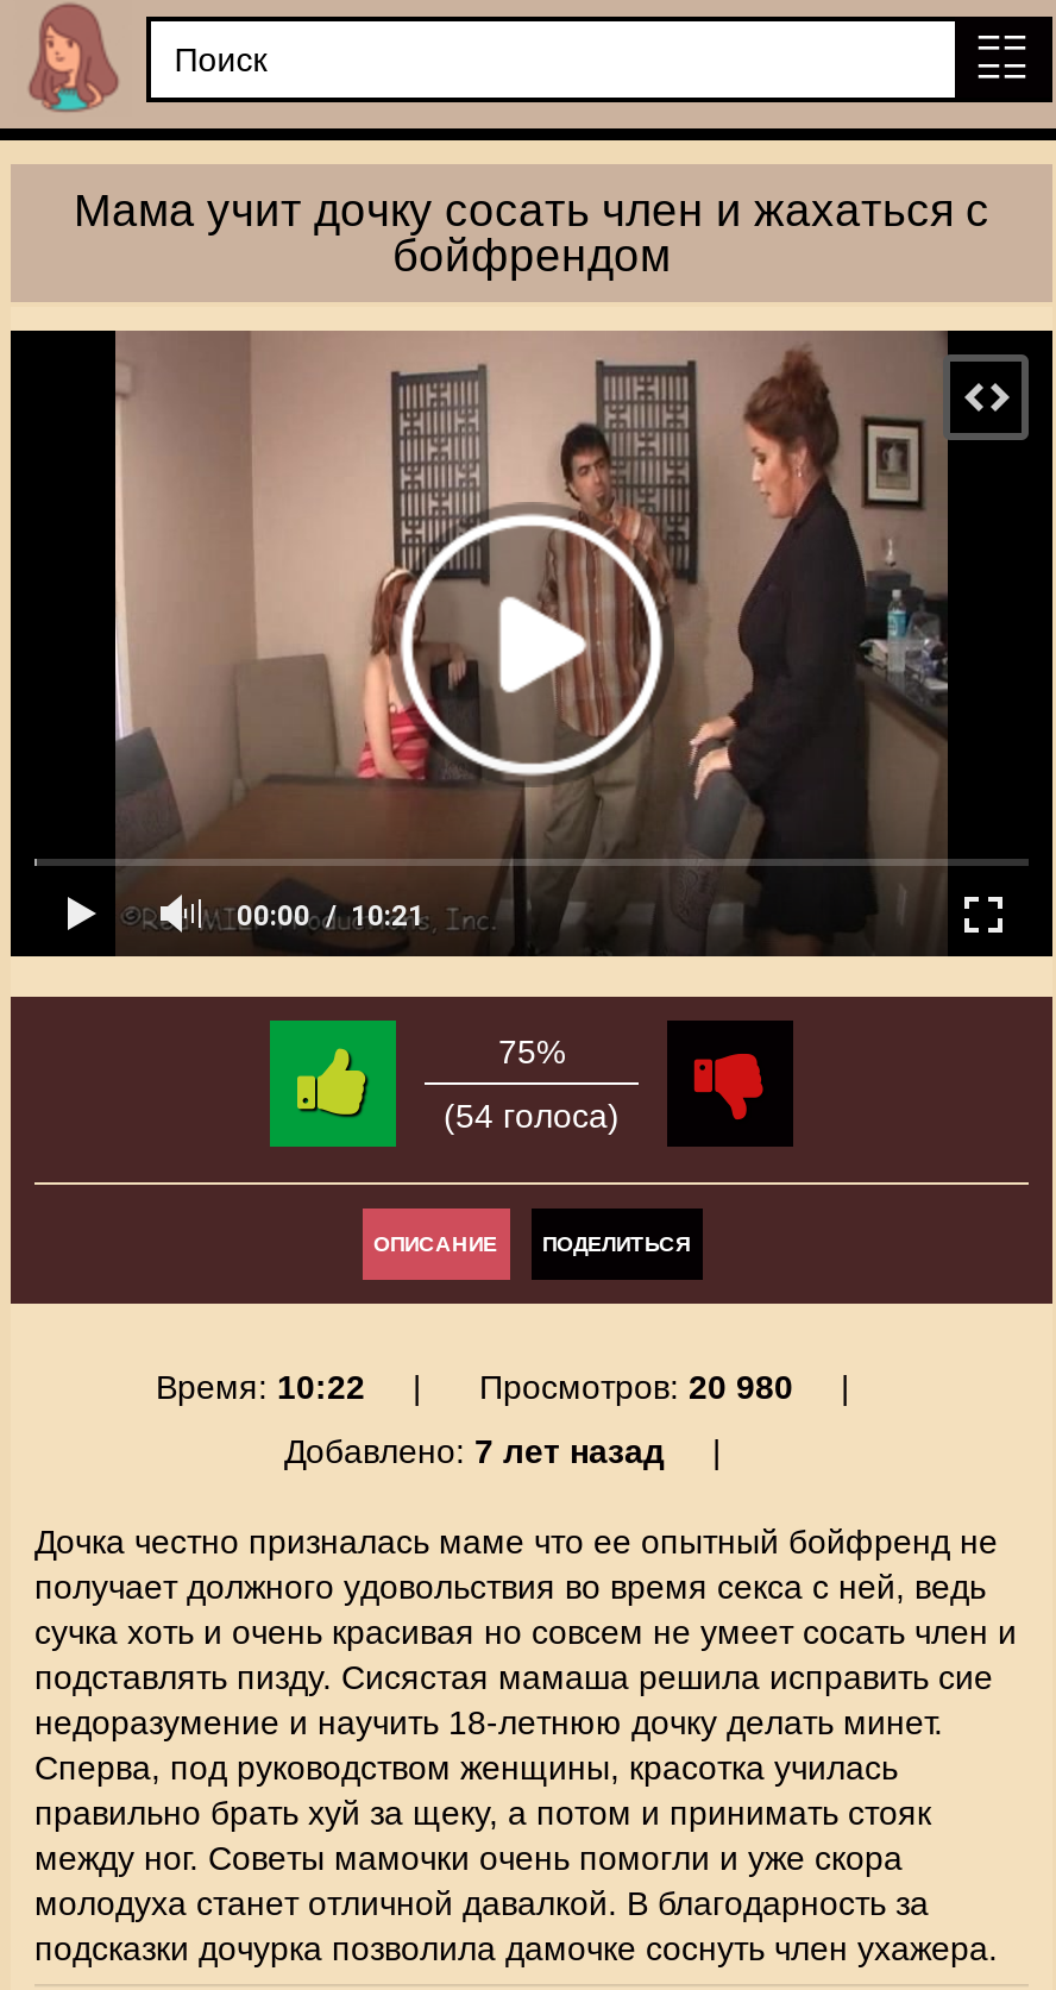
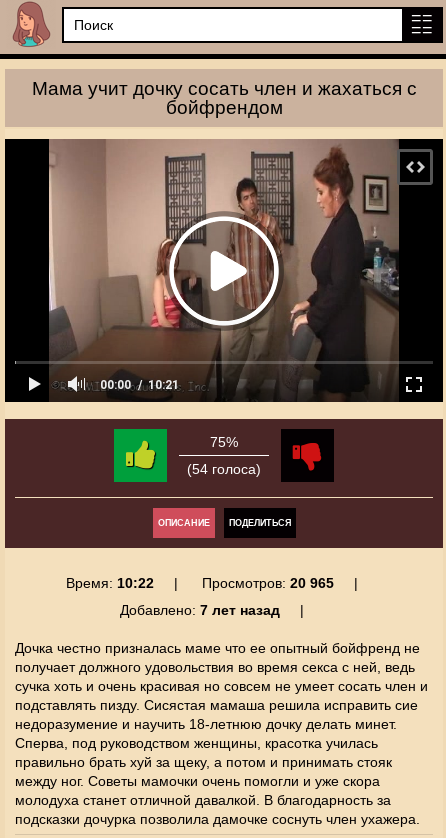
[479,1367,793,1405] Просмотров: 20 980 -> [202,575,334,591] Просмотров: 20 965

